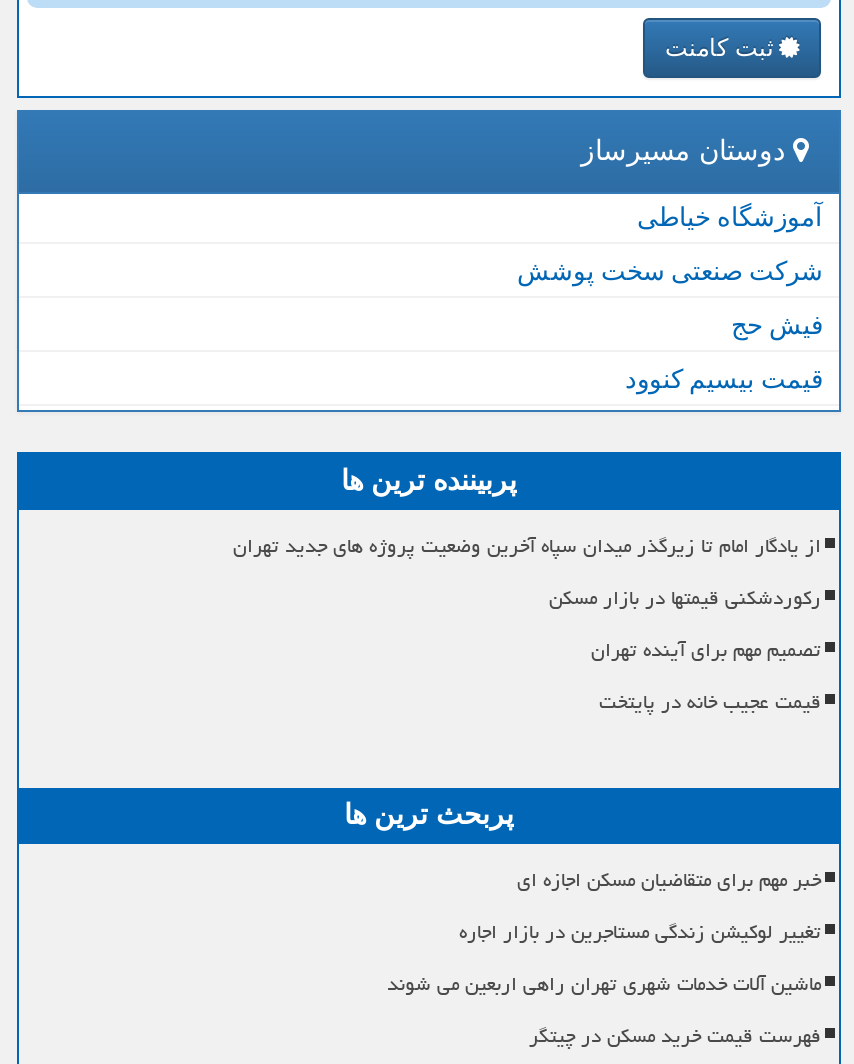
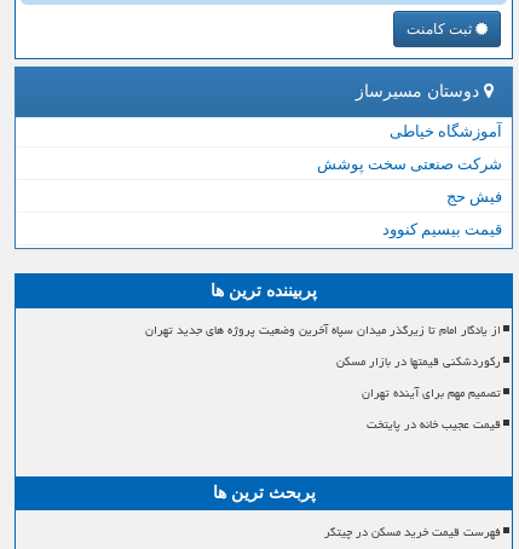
[387,861,821,1005] خبر مهم برای متقاضیان مسکن اجازه ای | تغییر لوکیشن زندگی مستاجرین در بازار اجاره | ماشین آلات خدمات شهری تهران راهی اربعین می شوند -> none

